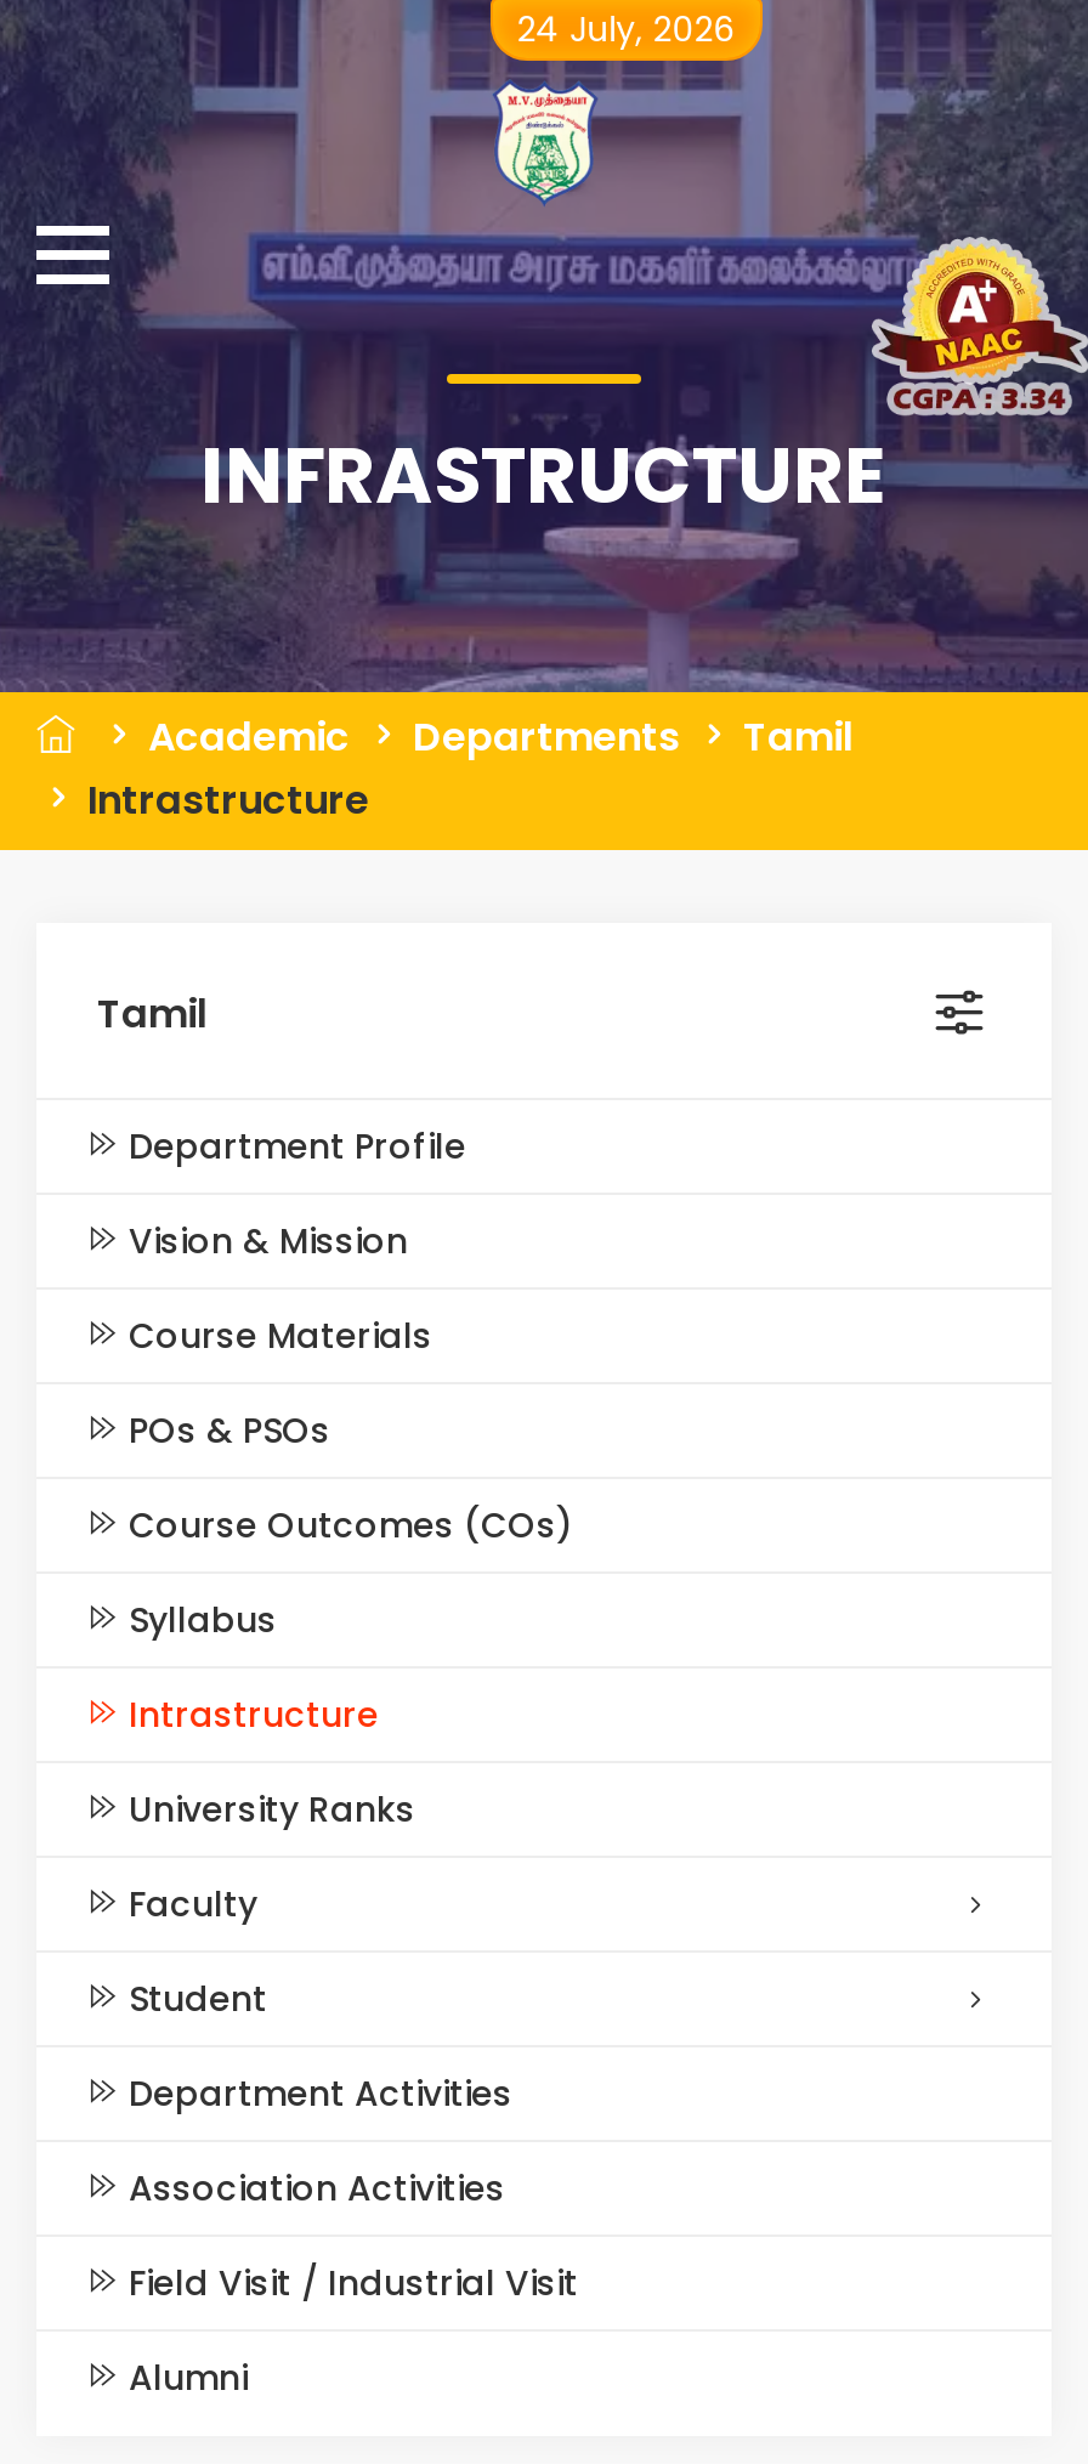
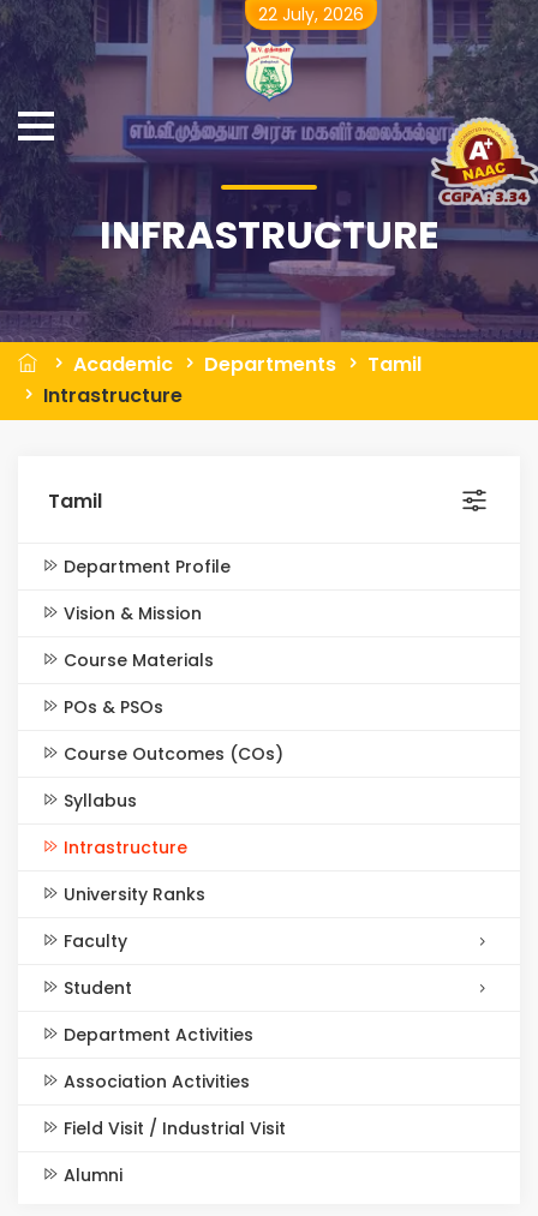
[516,5,735,53] 24 July, 2026 -> [258,2,363,26] 22 July, 2026

